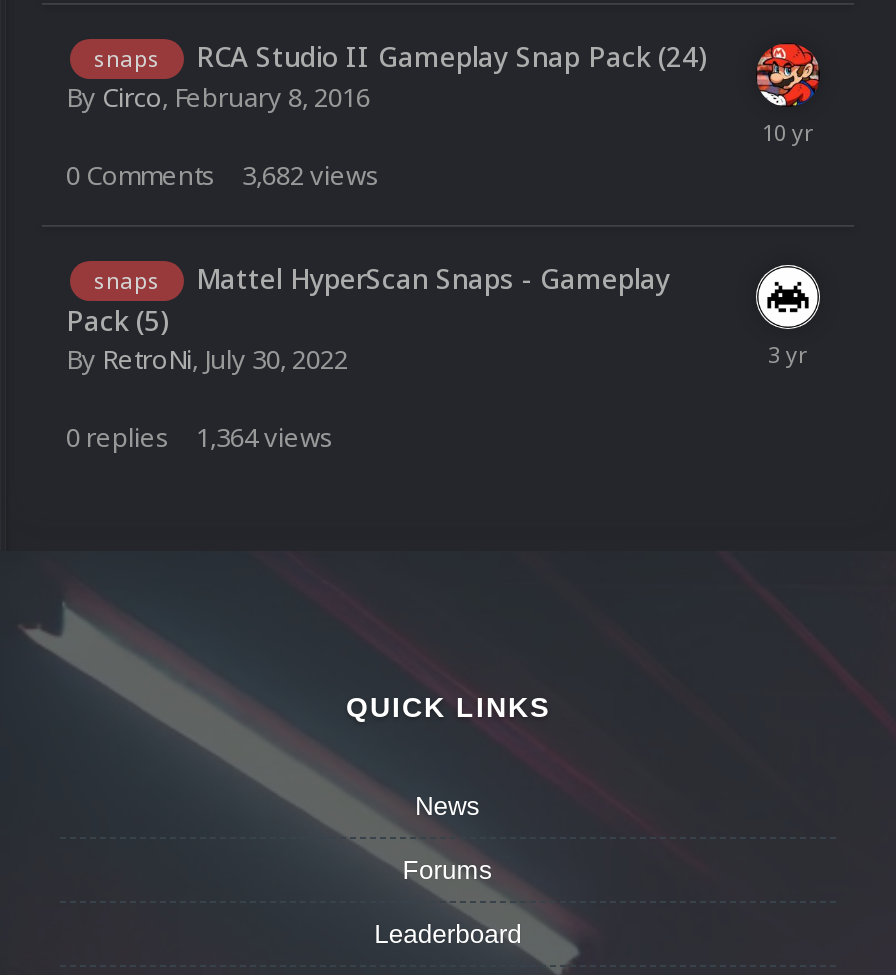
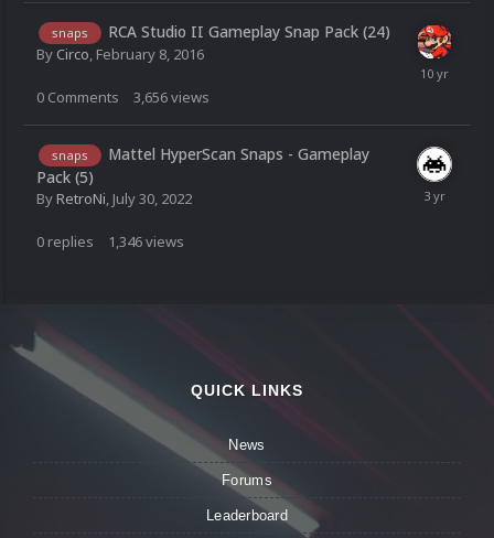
[66,157,380,193] 0 Comments 3,682 views -> [36,87,210,107] 0 Comments 3,656 views
[66,419,334,455] 0 replies 1,364 views -> [36,232,184,252] 0 replies 1,346 views

